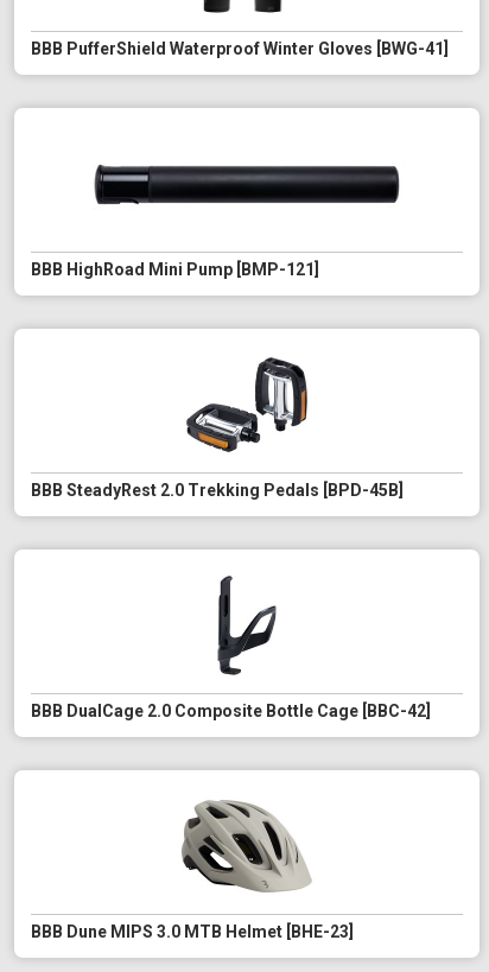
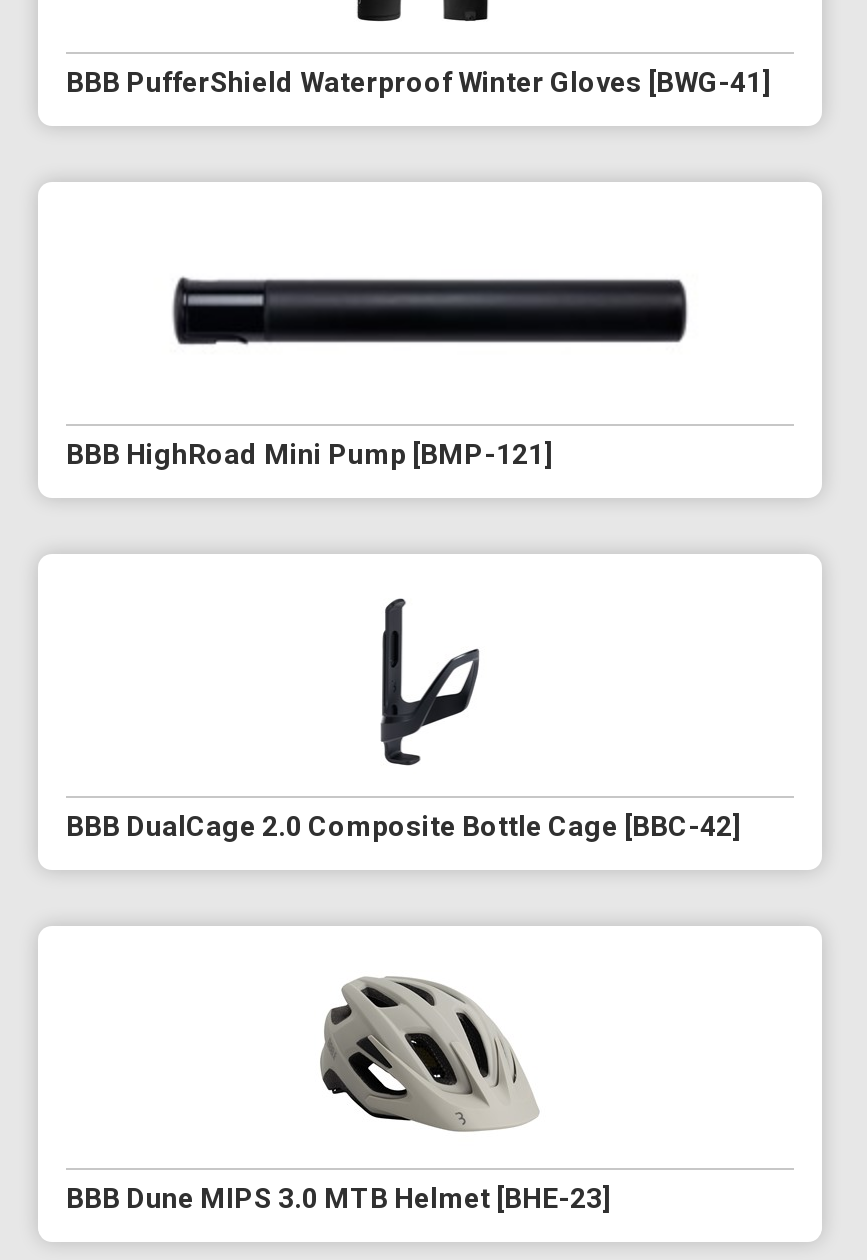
[31,356,404,500] [image] | BBB SteadyRest 2.0 Trekking Pedals [BPD-45B] -> none

